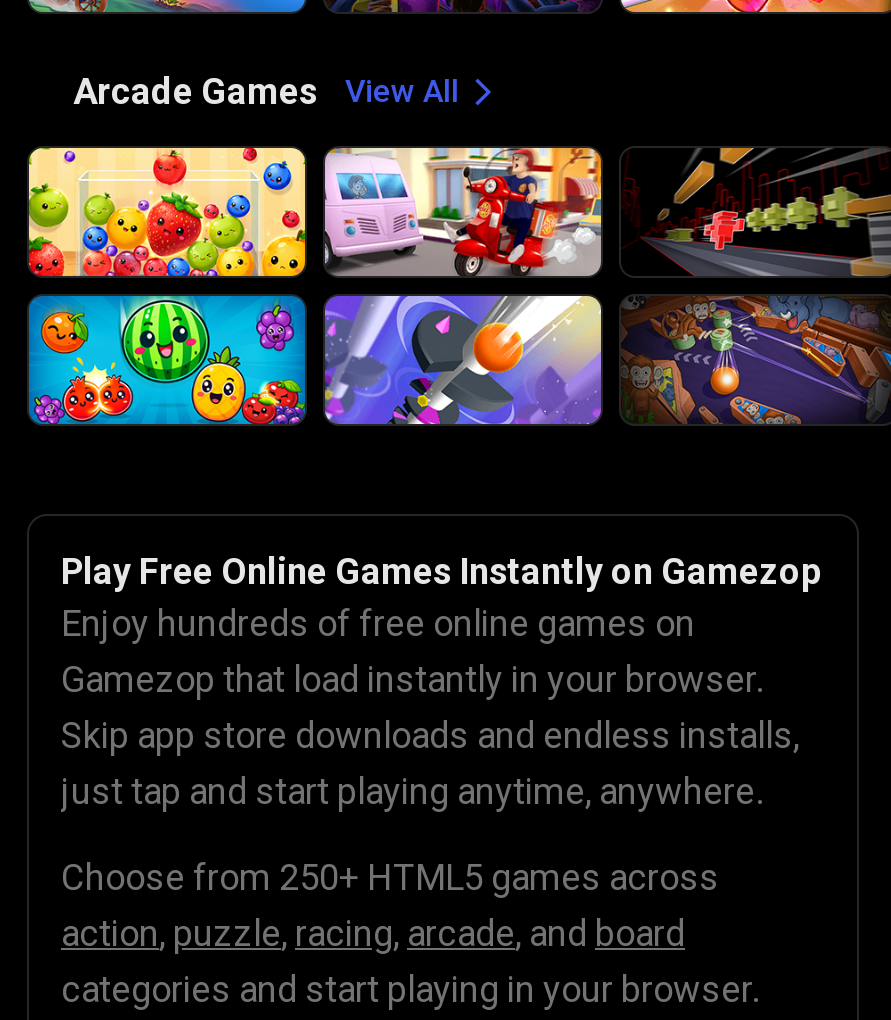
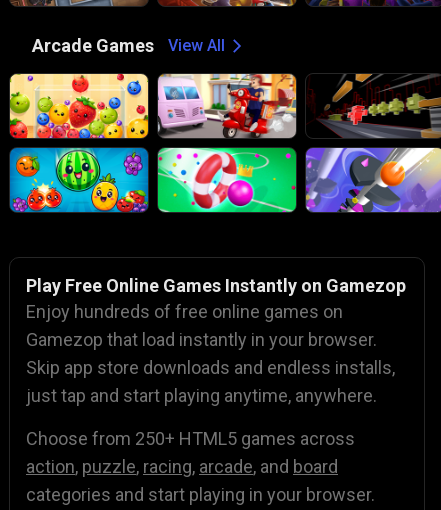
[323,294,603,426] [image] -> [157,147,297,213] [image]
[621,294,885,426] [image] -> [305,147,438,213] [image]

